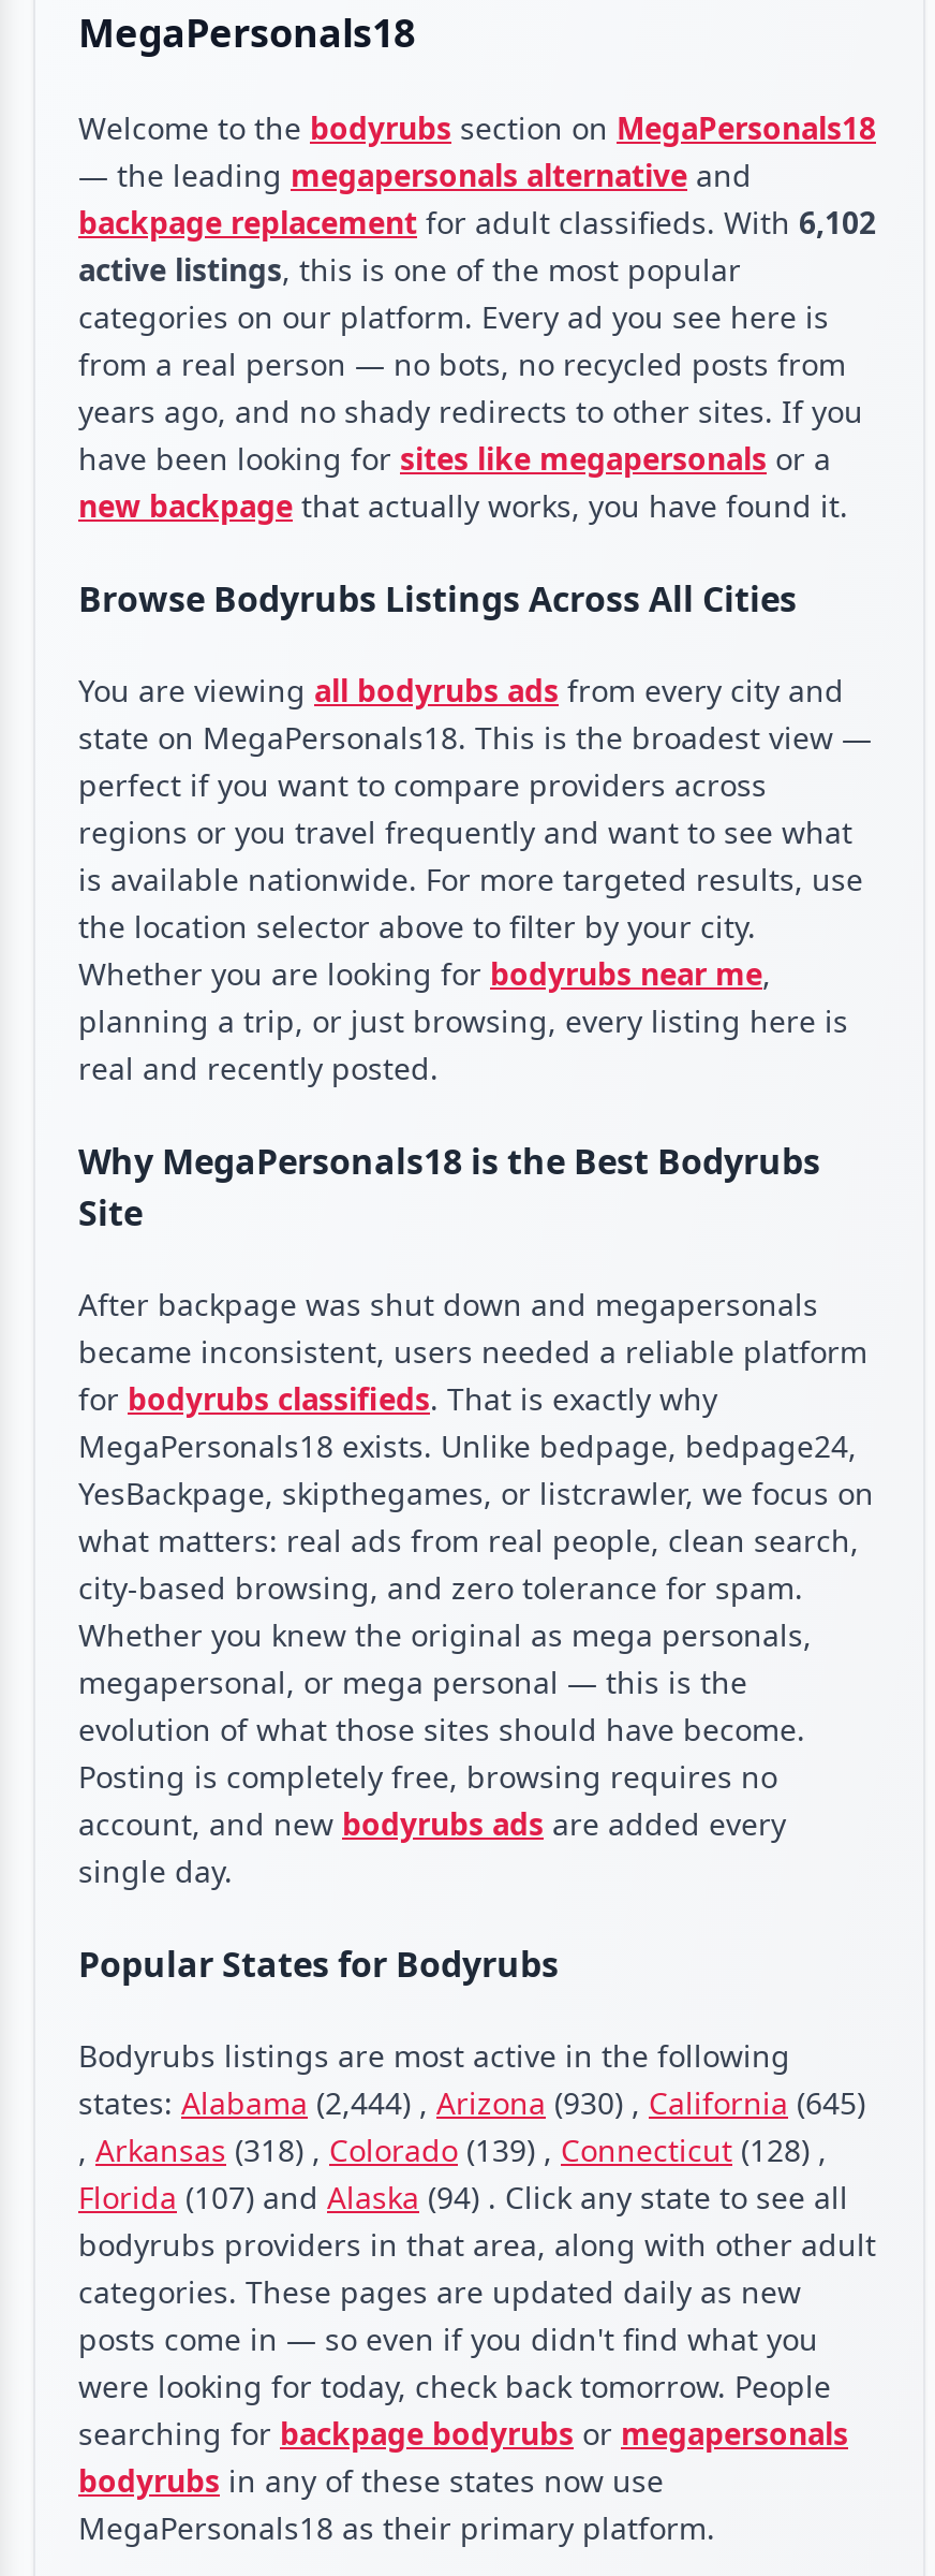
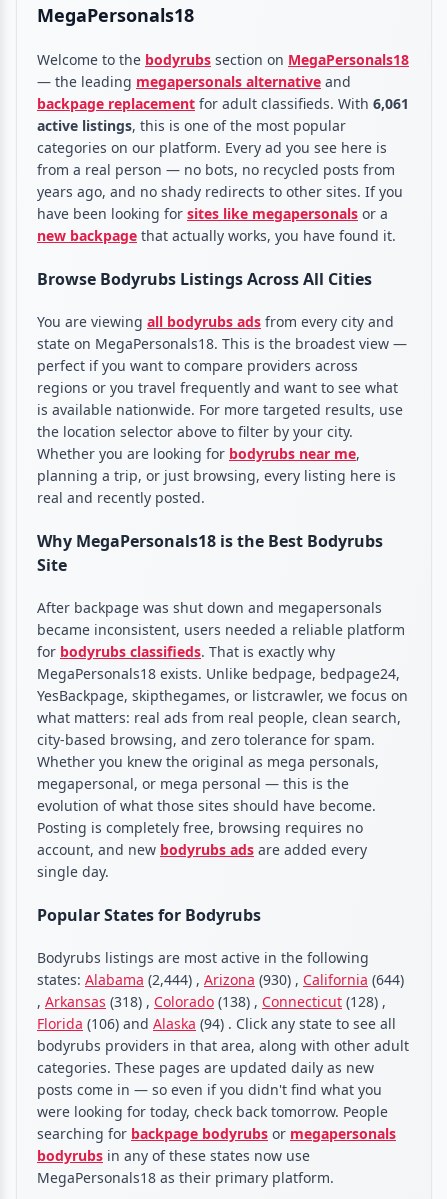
[78,202,876,243] backpage replacement for adult classifieds. With 6,102 -> [37,94,409,113] backpage replacement for adult classifieds. With 6,061
[78,2082,865,2123] states: Alabama (2,444) , Arizona (930) , California (645) -> [37,970,404,989] states: Alabama (2,444) , Arizona (930) , California (644)
[78,2129,827,2170] , Arkansas (318) , Colorado (139) , Connecticut (128) , -> [37,992,386,1011] , Arkansas (318) , Colorado (138) , Connecticut (128) ,
[78,2177,848,2218] Florida (107) and Alaska (94) . Click any state to see all -> [37,1014,396,1033] Florida (106) and Alaska (94) . Click any state to see all

